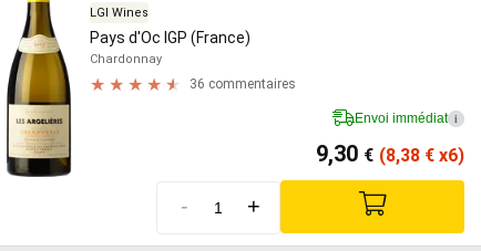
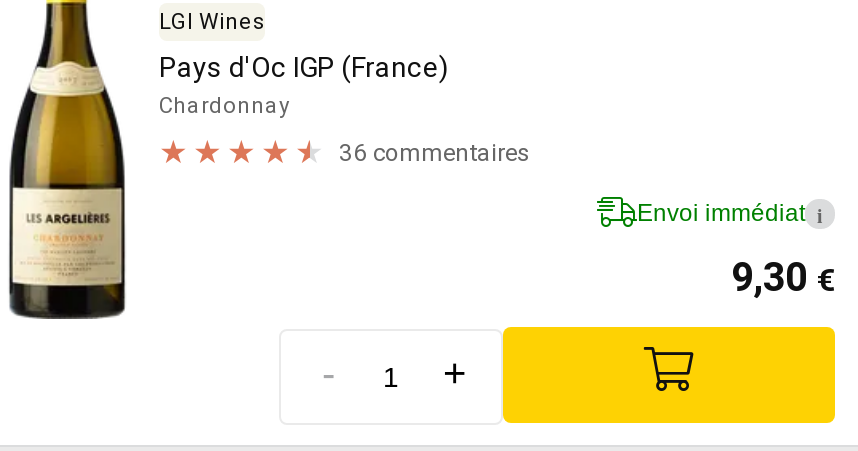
[316,140,464,166] 9,30 € (8,38 €x6) -> [731,253,835,301] 9,30 €

